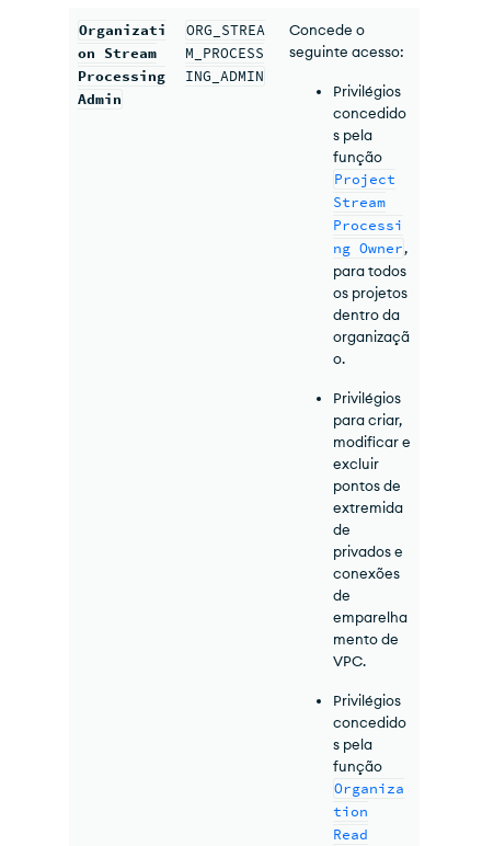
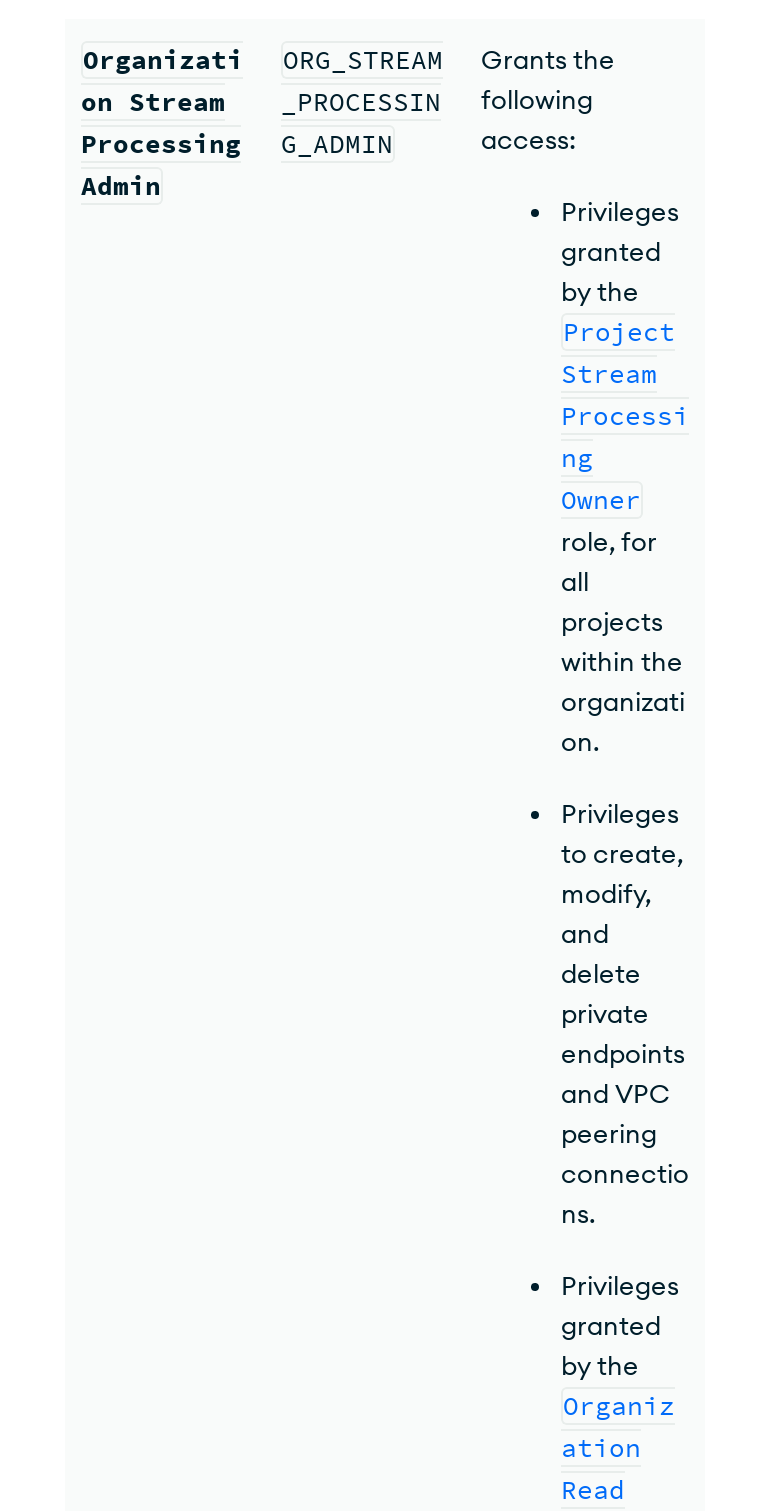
[289,21,404,60] Concede o | seguinte acesso: -> [481,43,615,155] Grants the | following | access:
[333,82,406,165] Privilégios | concedido | s pela | função -> [561,195,679,307] Privileges | granted | by the
[333,239,410,367] ng Owner, | para todos | os projetos | dentro da | organizaçã | o. -> [561,441,685,757] ng | Owner | role, for | all | projects | within the | organizati | on.
[333,389,411,669] Privilégios | para criar, | modificar e | excluir | pontos de | extremida | de | privados e | conexões | de | emparelha | mento de | VPC. -> [561,797,689,1229] Privileges | to create, | modify, | and | delete | private | endpoints | and VPC | peering | connectio | ns.
[333,691,406,821] Privilégios | concedido | s pela | função | Organiza | tion -> [561,1269,679,1465] Privileges | granted | by the | Organiz | ation

